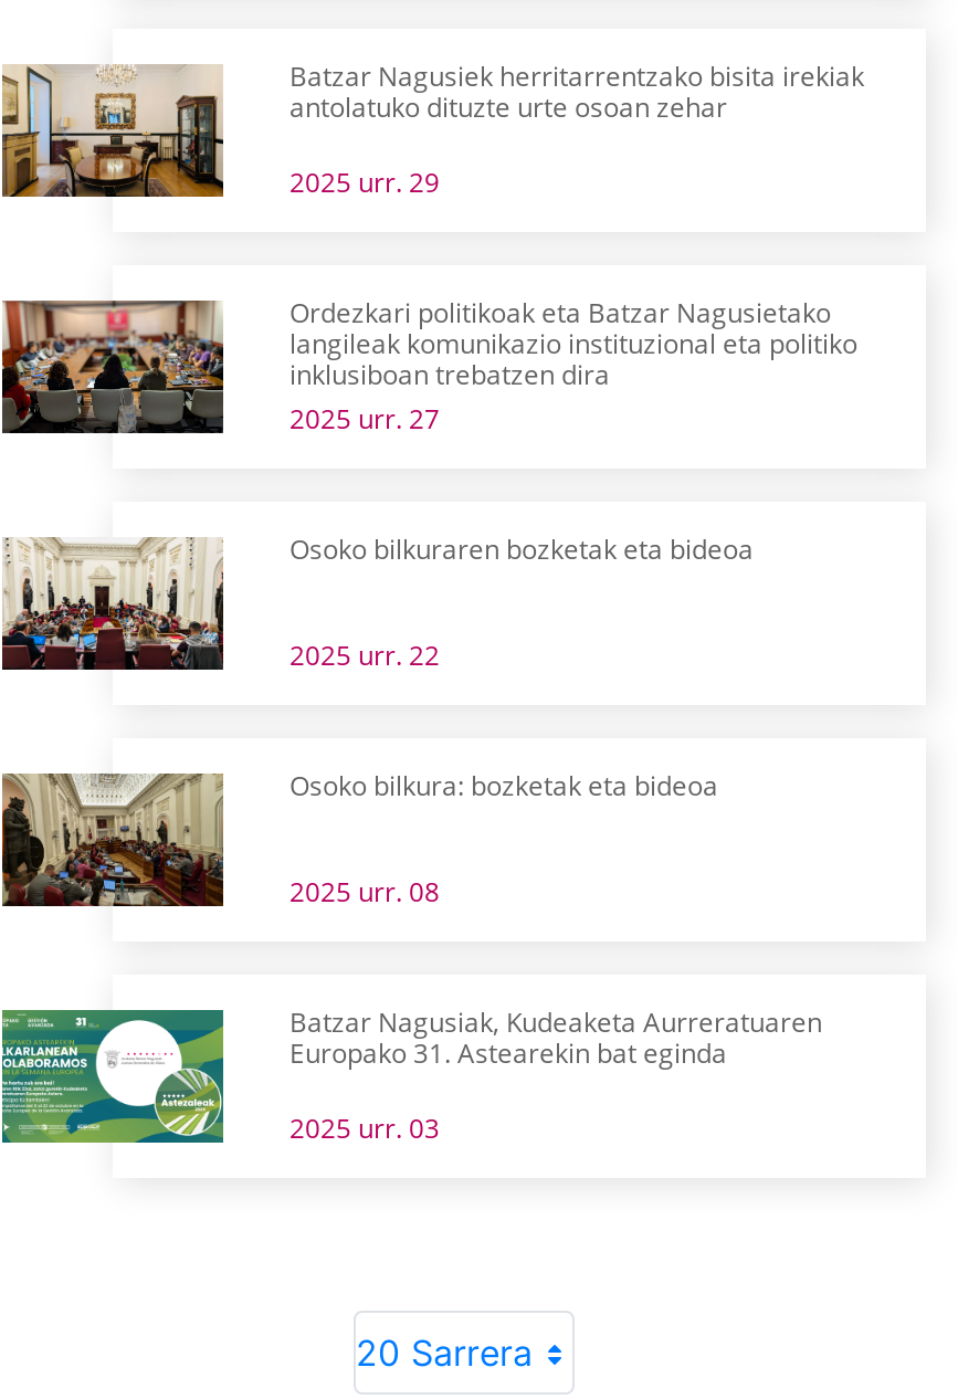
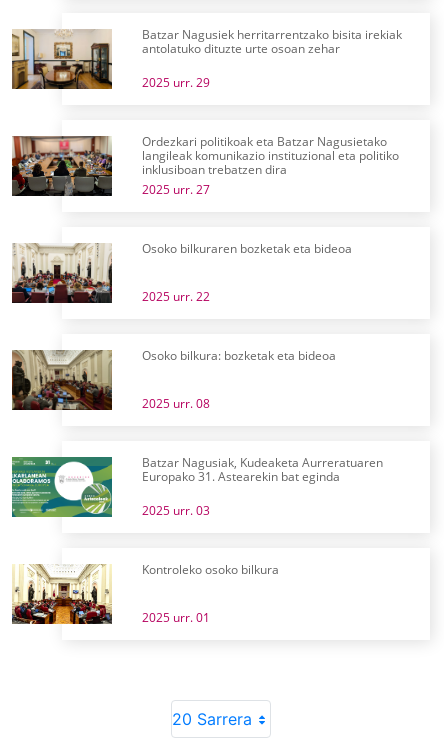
none -> [11,561,279,626] [image] | Kontroleko osoko bilkura | 2025 urr. 01

